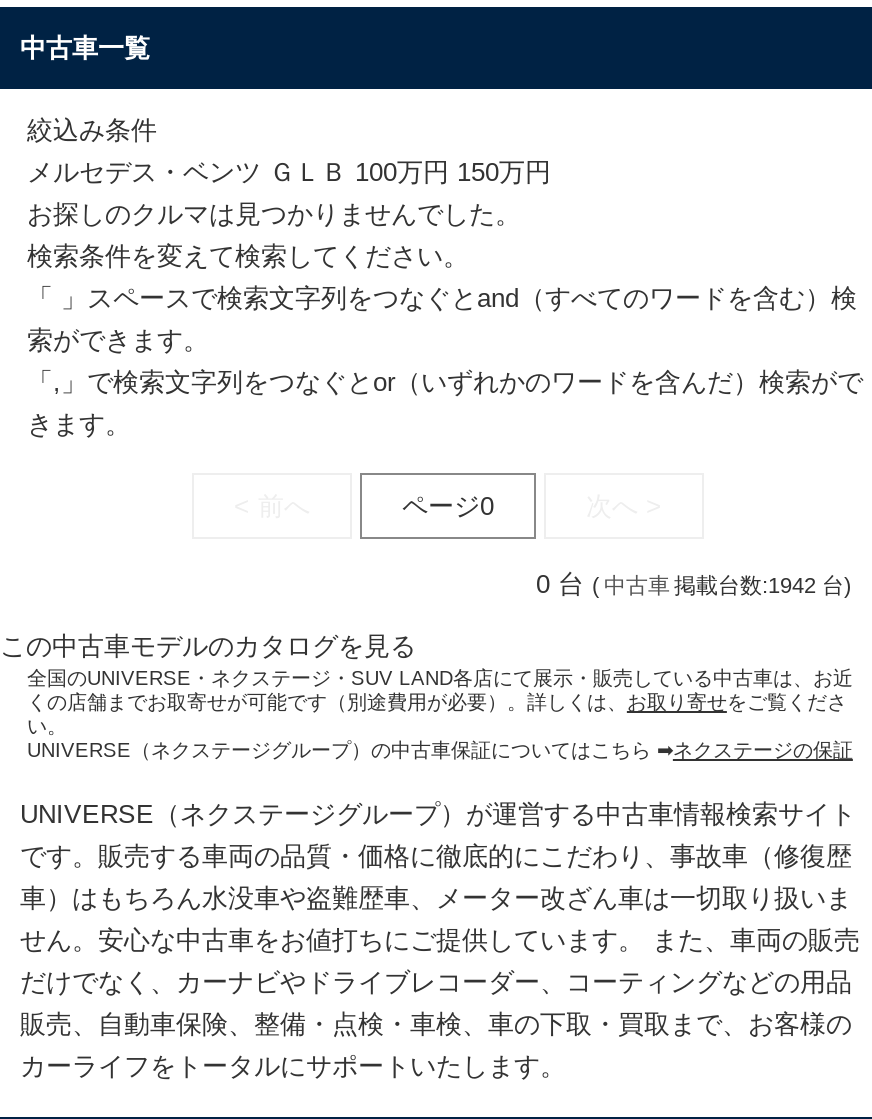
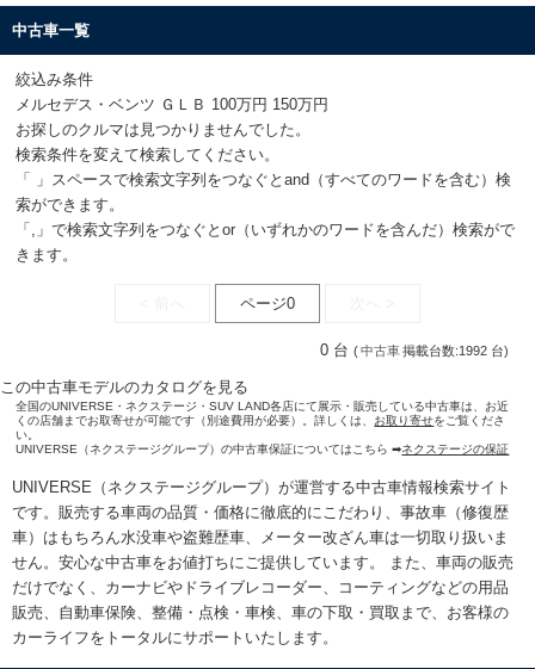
[536,569,852,599] 0 台( 中古車 掲載台数:1942 台) -> [320,341,509,359] 0 台( 中古車 掲載台数:1992 台)

